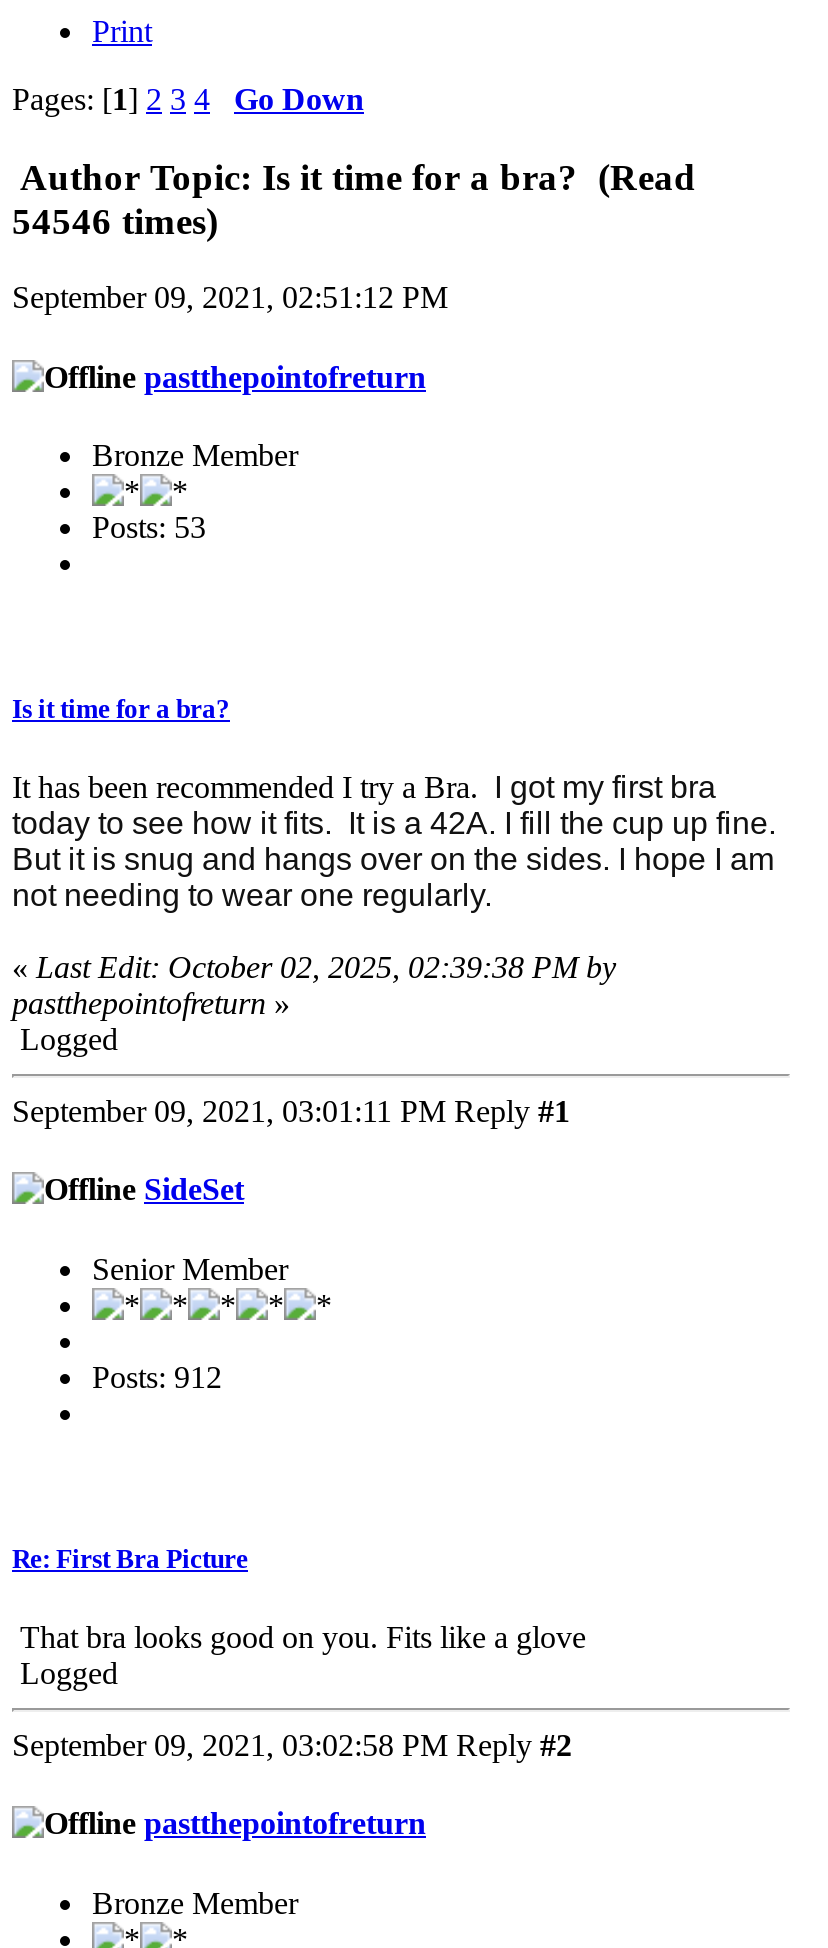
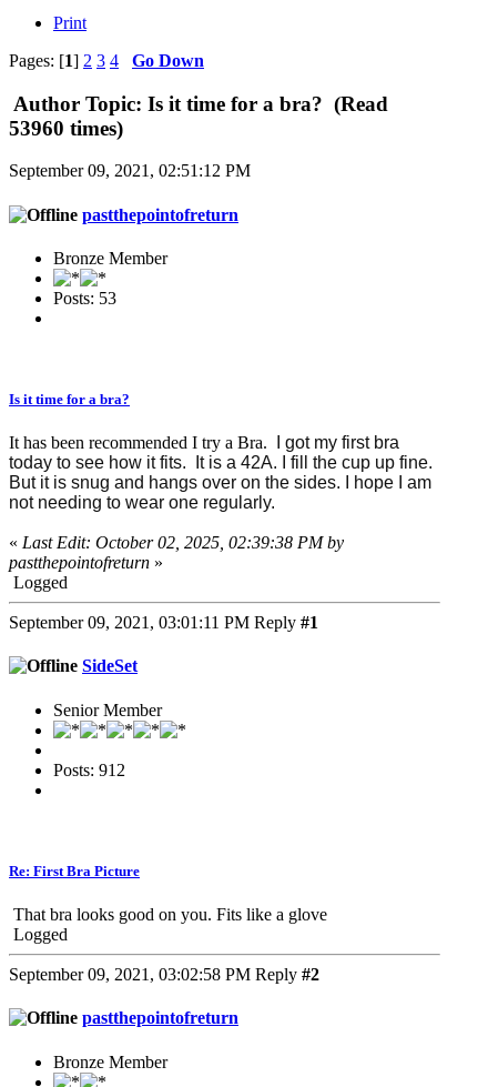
[12,199,218,241] 54546 times) -> [9,116,123,139] 53960 times)

